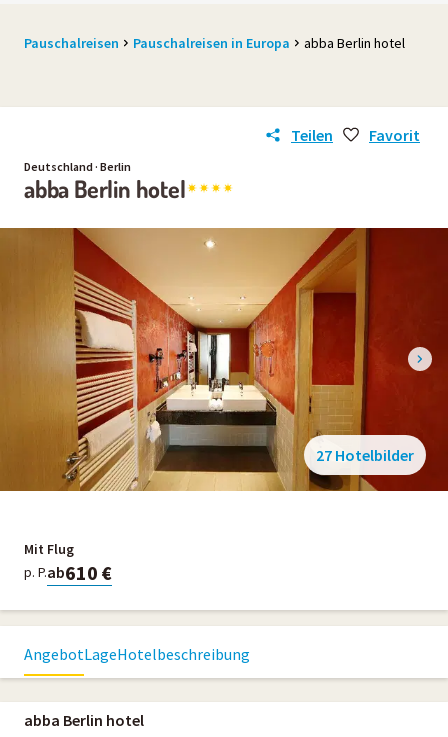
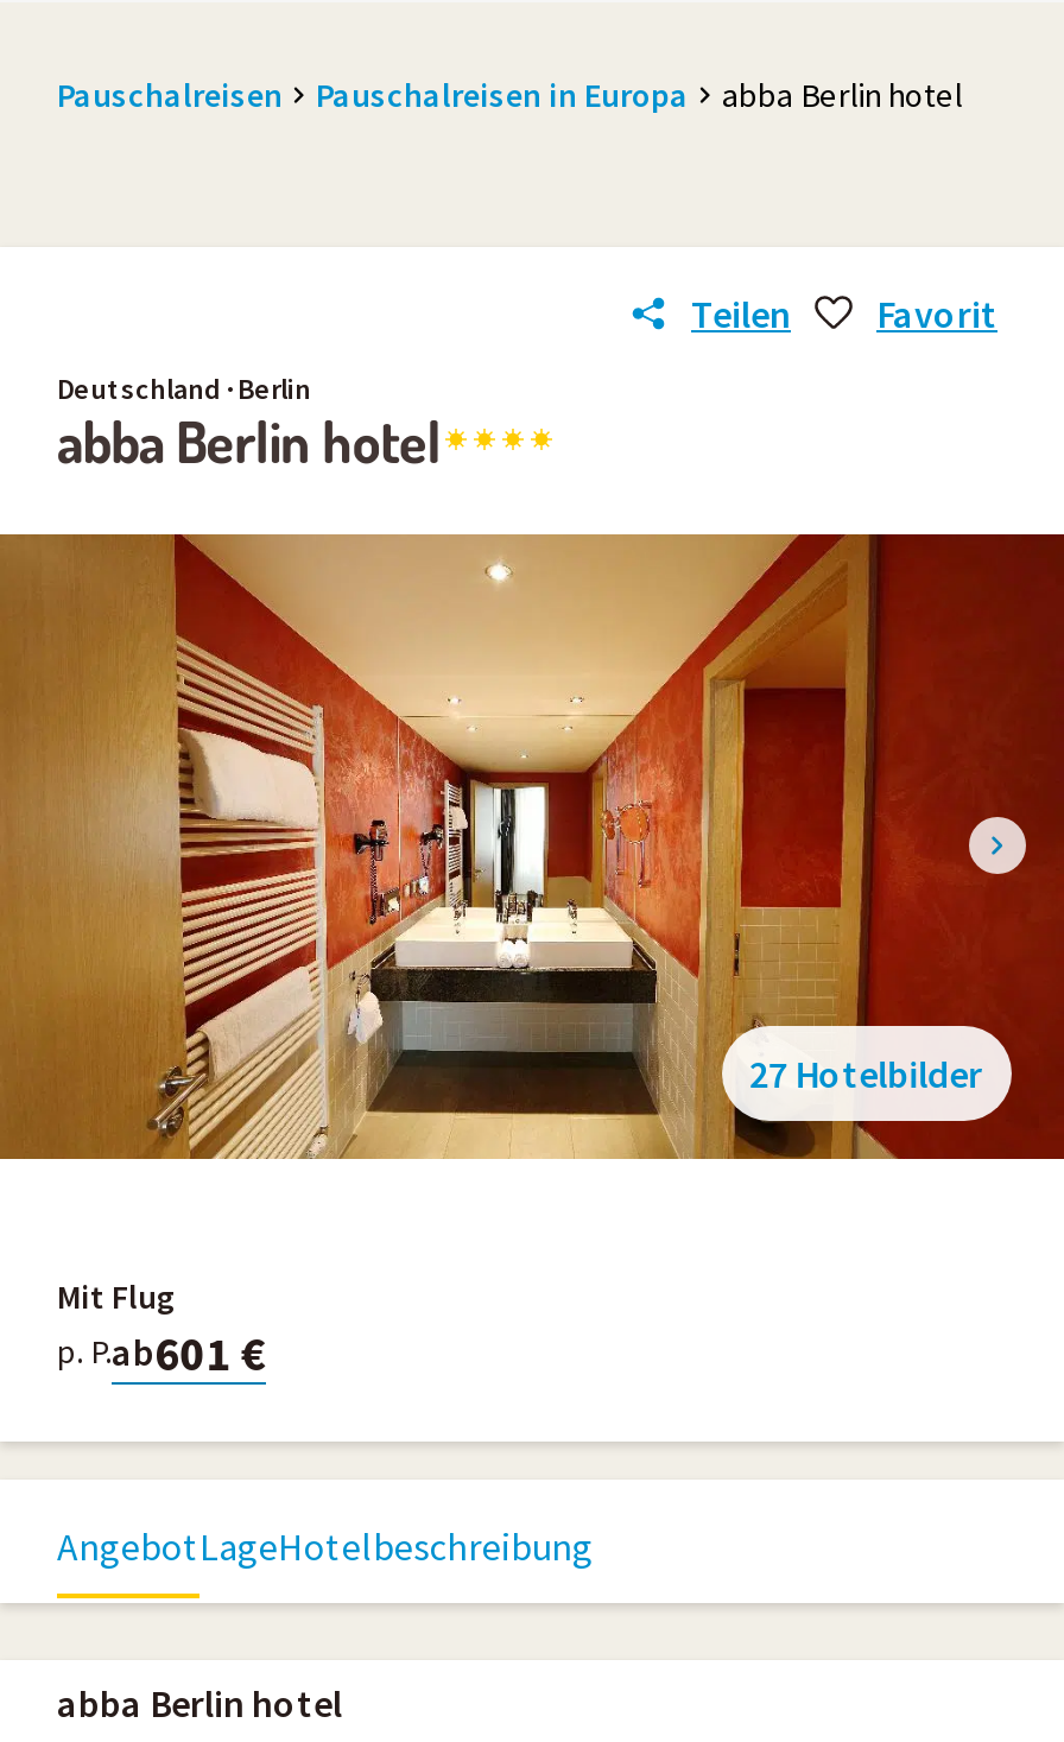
[24,560,112,585] p. P.ab610 € -> [57,1322,266,1382] p. P.ab601 €

